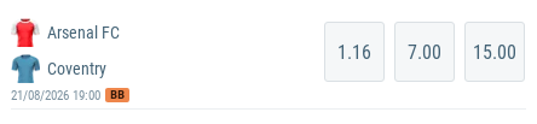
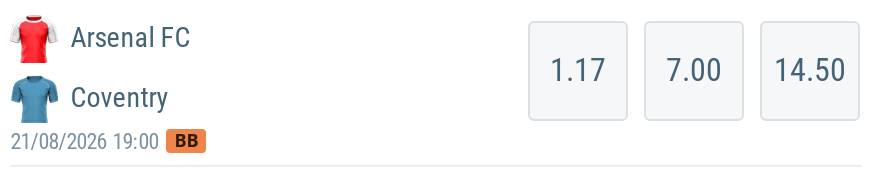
[337,41,371,63] 1.16 -> [550,51,606,89] 1.17
[473,41,516,63] 15.00 -> [774,51,846,89] 14.50

